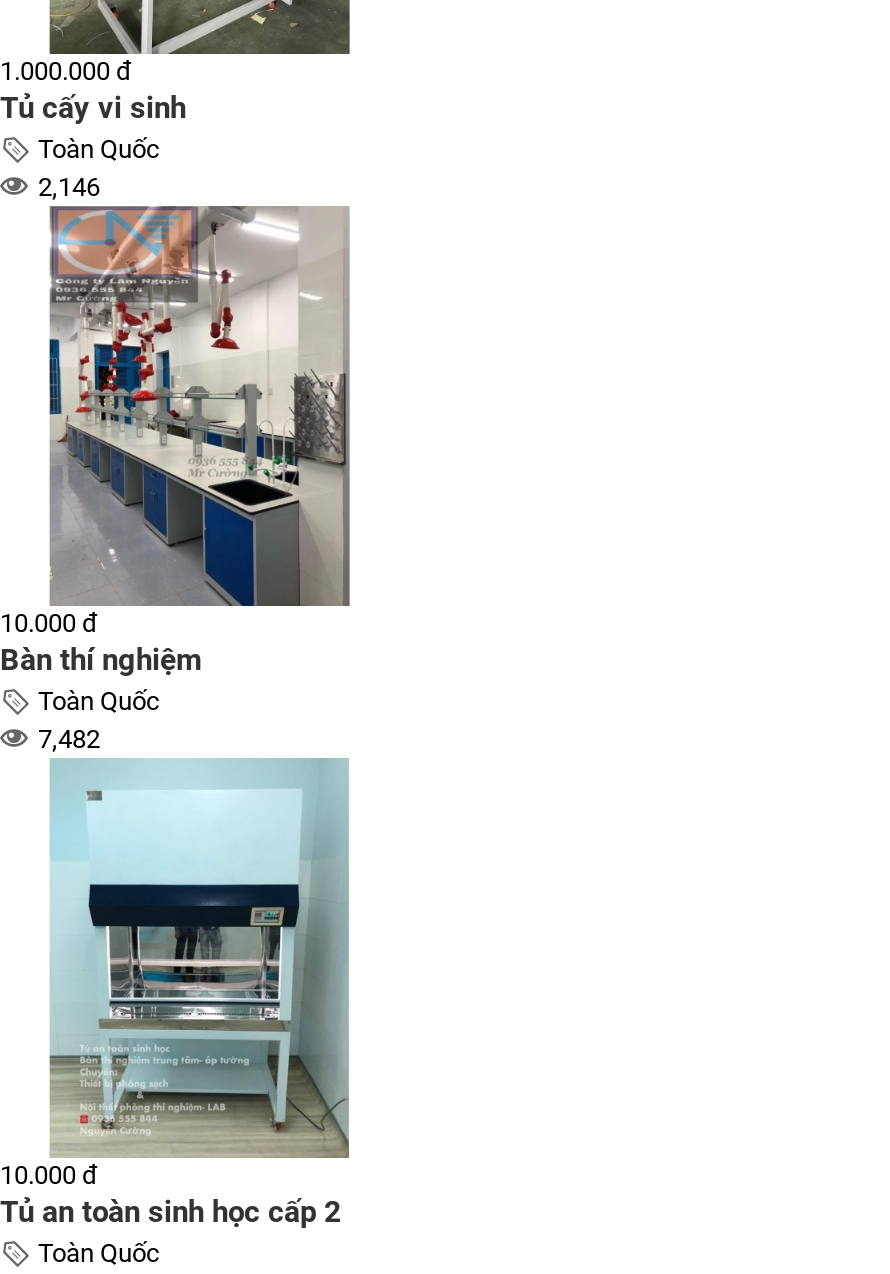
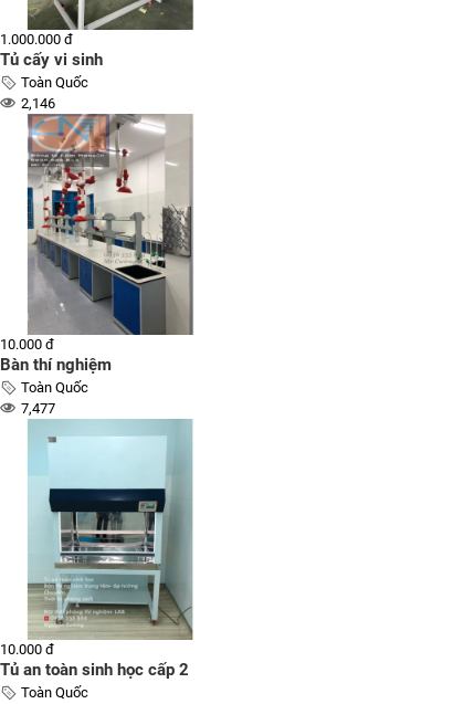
[32,724,100,754] 7,482 -> [18,400,55,417] 7,477

